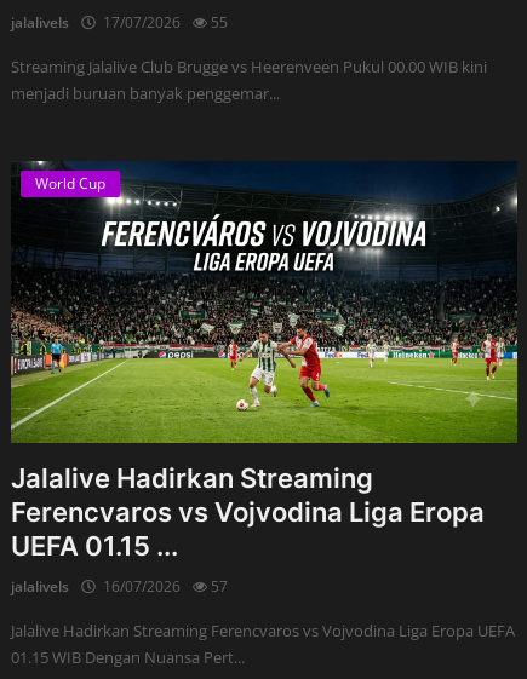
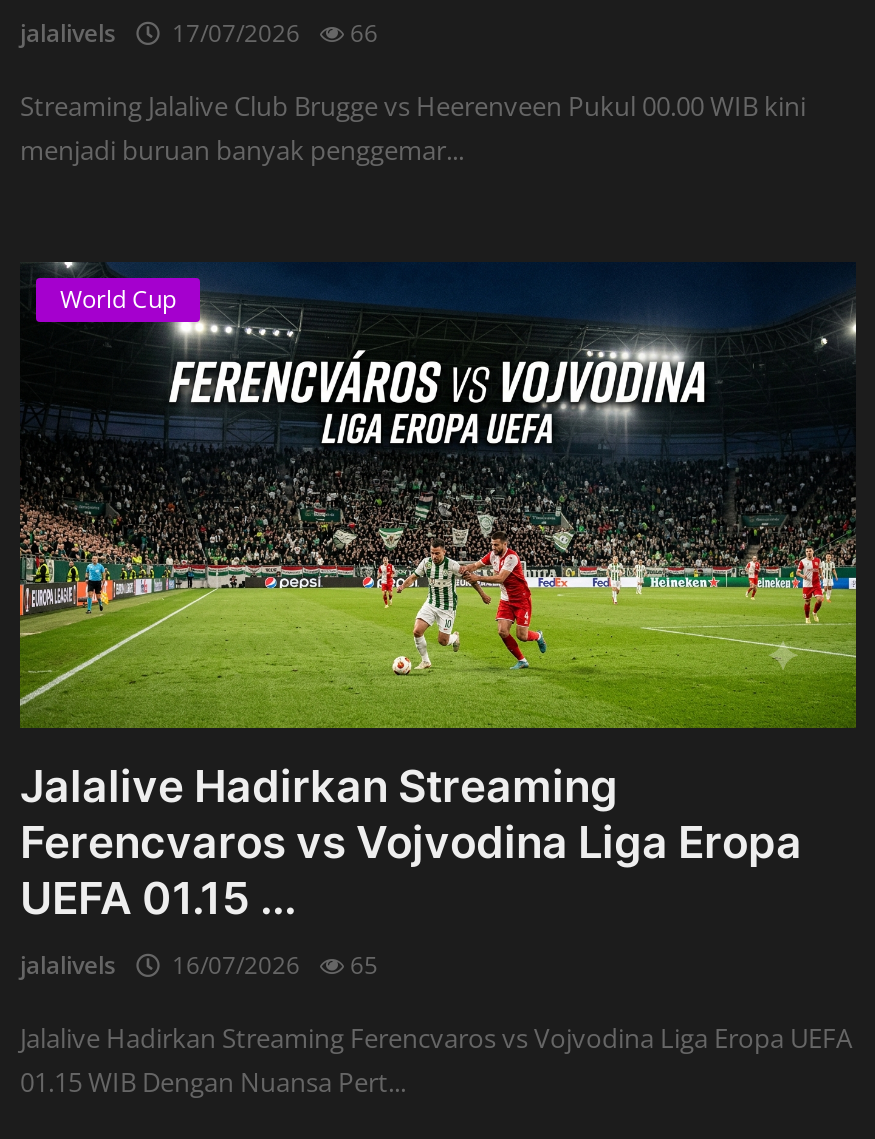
[11,12,228,32] jalalivels 17/07/2026 55 -> [20,15,378,49] jalalivels 17/07/2026 66
[11,576,228,597] jalalivels 16/07/2026 57 -> [20,948,378,982] jalalivels 16/07/2026 65

